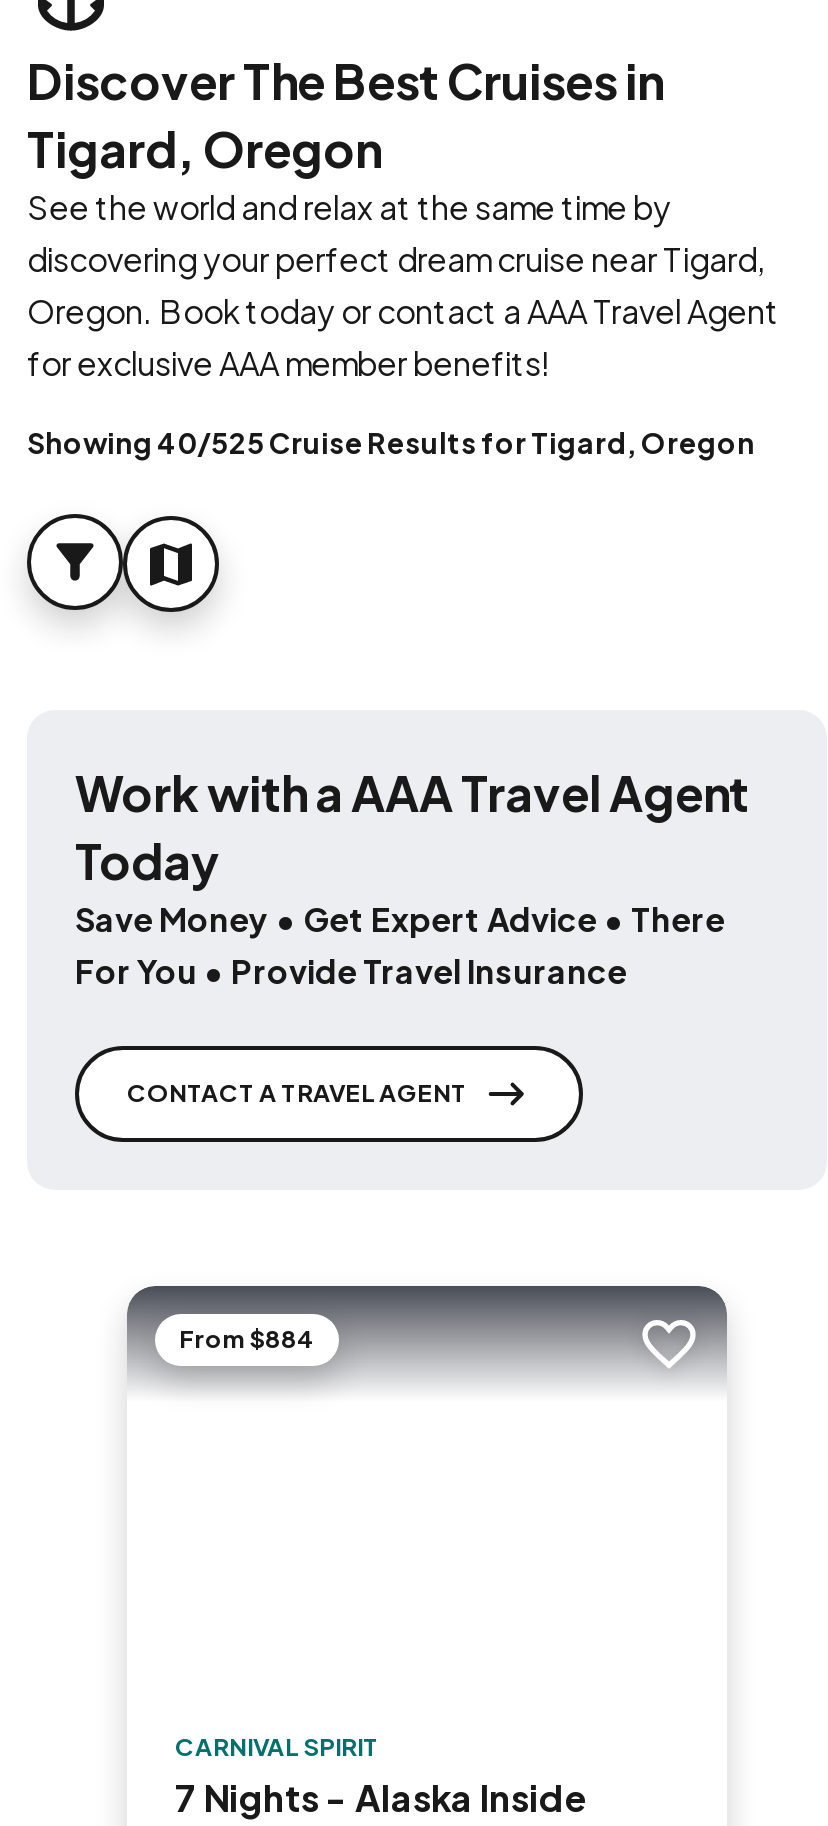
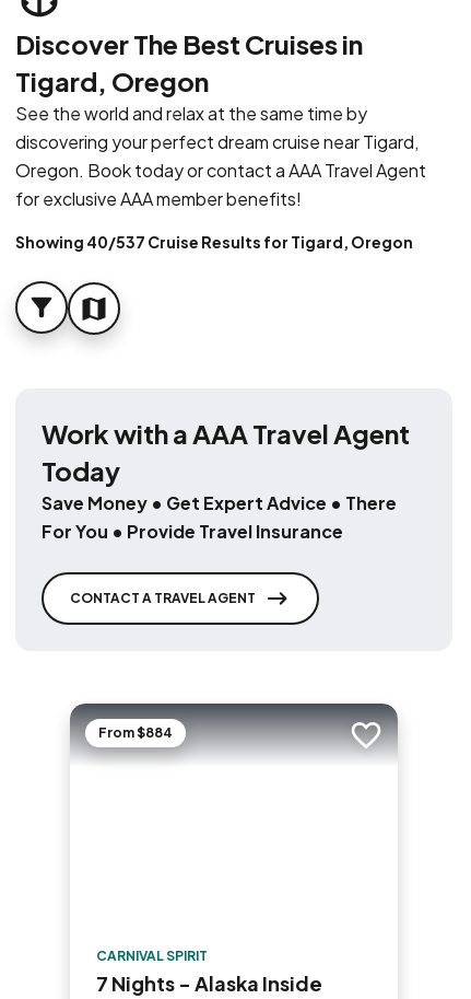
[27,424,755,460] Showing 40/525 Cruise Results for Tigard, Oregon -> [15,232,413,252] Showing 40/537 Cruise Results for Tigard, Oregon

